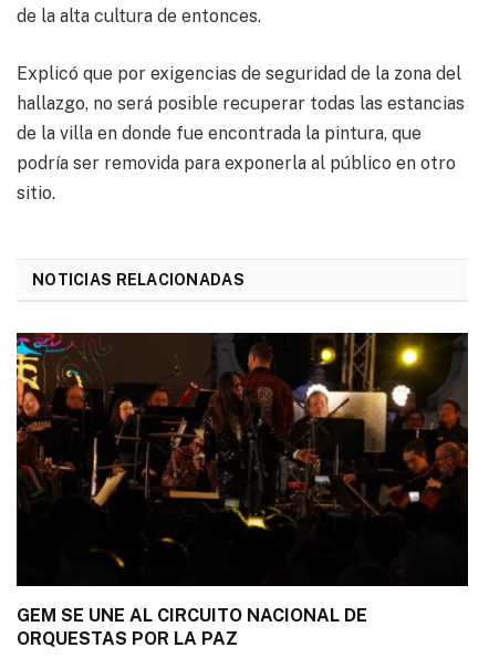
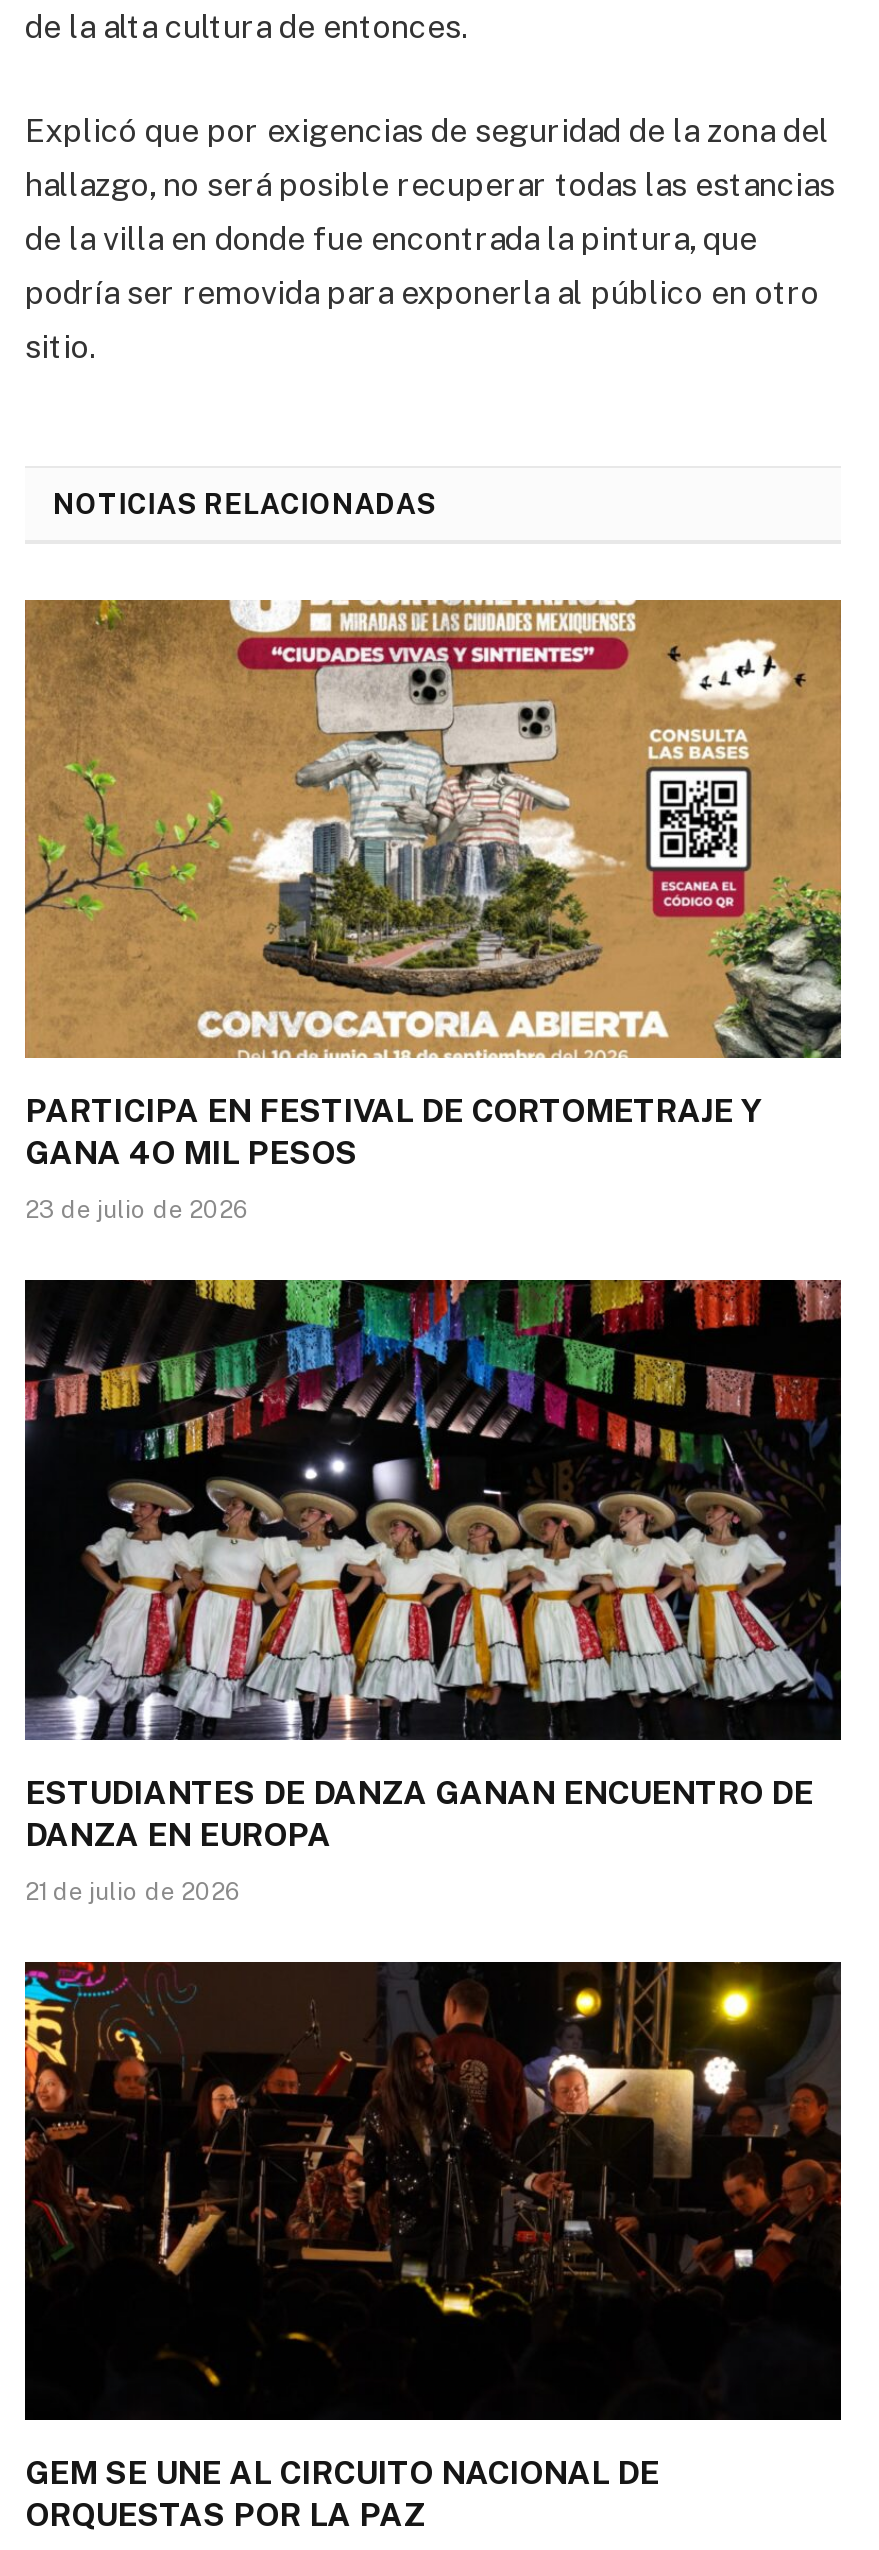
none -> [23,598,843,1225] [image] | PARTICIPA EN FESTIVAL DE CORTOMETRAJE Y | GANA 4O MIL PESOS | 23 de julio de 2026
none -> [23,1278,843,1906] [image] | ESTUDIANTES DE DANZA GANAN ENCUENTRO DE | DANZA EN EUROPA | 21 de julio de 2026

